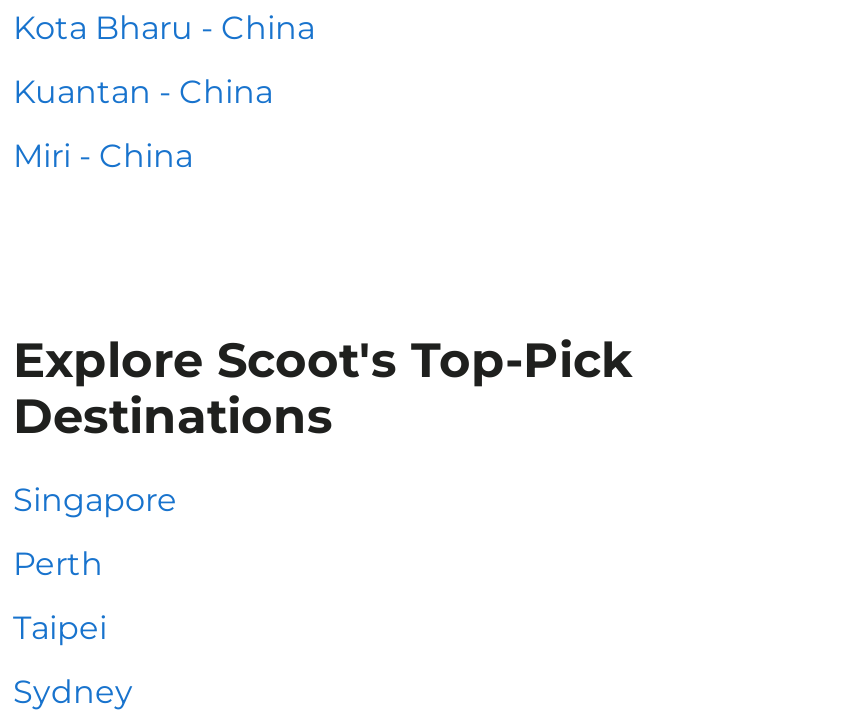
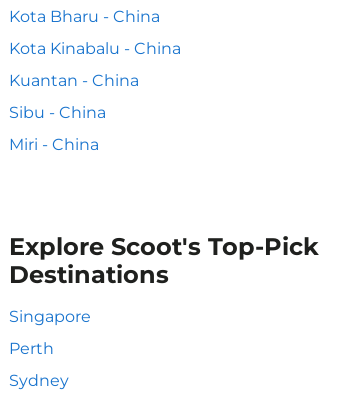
none -> [9,39,181,58] Kota Kinabalu - China
none -> [9,103,106,122] Sibu - China
moved [13,137,633,583] -> [9,135,319,358]: Miri - China | Explore Scoot's Top-Pick | Destinations | Singapore | Perth
[13,609,107,647] Taipei -> none

